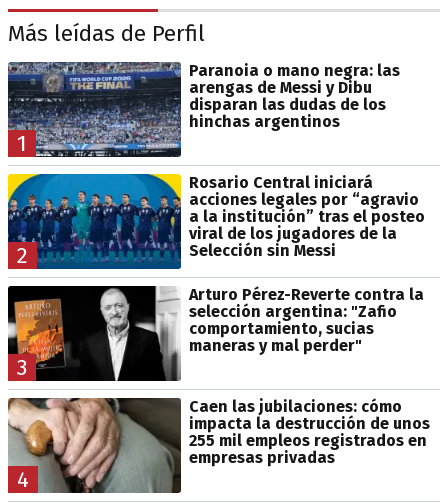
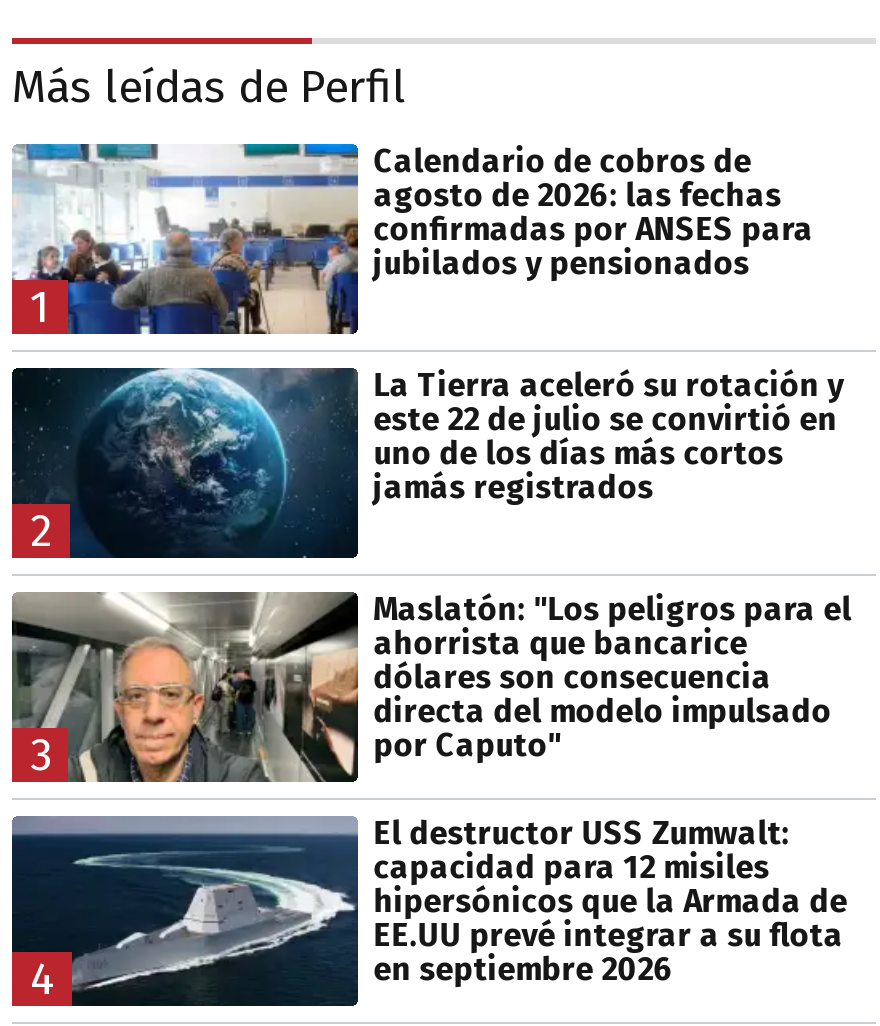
[7,61,400,158] [image] | Paranoia o mano negra: las | arengas de Messi y Dibu | disparan las dudas de los | hinchas argentinos -> [12,141,814,336] [image] | Calendario de cobros de | agosto de 2026: las fechas | confirmadas por ANSES para | jubilados y pensionados
[7,173,425,270] [image] | Rosario Central iniciará | acciones legales por “agravio | a la institución” tras el posteo | viral de los jugadores de la | Selección sin Messi -> [10,365,844,560] [image] | La Tierra aceleró su rotación y | este 22 de julio se convirtió en | uno de los días más cortos | jamás registrados
[8,285,424,382] [image] | Arturo Pérez-Reverte contra la | selección argentina: "Zafio | comportamiento, sucias | maneras y mal perder" -> [10,590,852,784] [image] | Maslatón: "Los peligros para el | ahorrista que bancarice | dólares son consecuencia | directa del modelo impulsado | por Caputo"
[7,397,430,493] [image] | Caen las jubilaciones: cómo | impacta la destrucción de unos | 255 mil empleos registrados en | empresas privadas -> [10,814,848,1006] [image] | El destructor USS Zumwalt: | capacidad para 12 misiles | hipersónicos que la Armada de | EE.UU prevé integrar a su flota | en septiembre 2026

